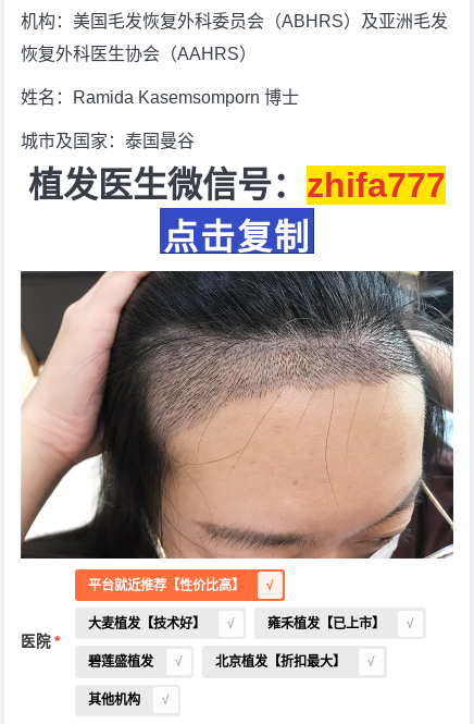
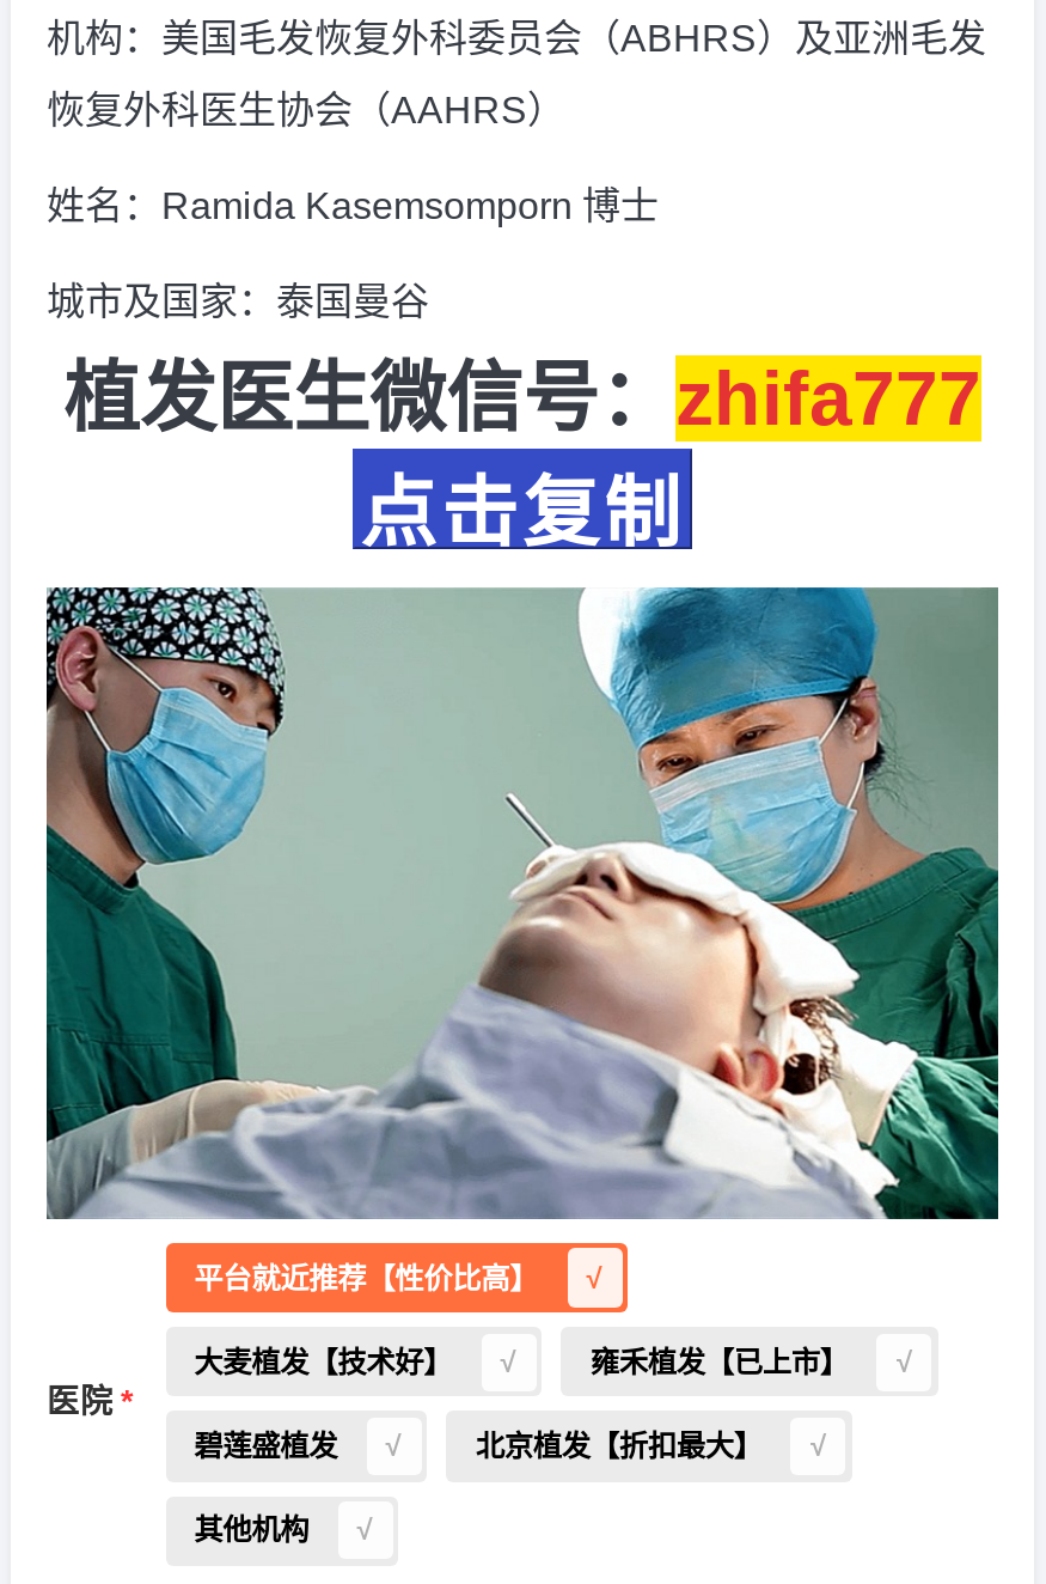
[21,270,454,560] [image] -> [44,585,1001,1221] [image]

